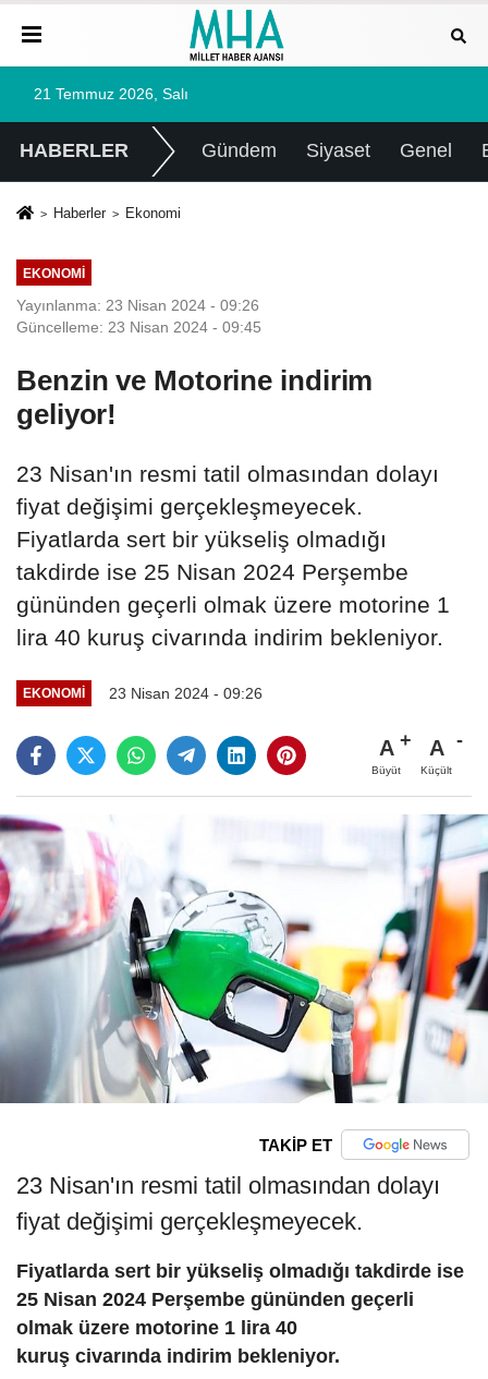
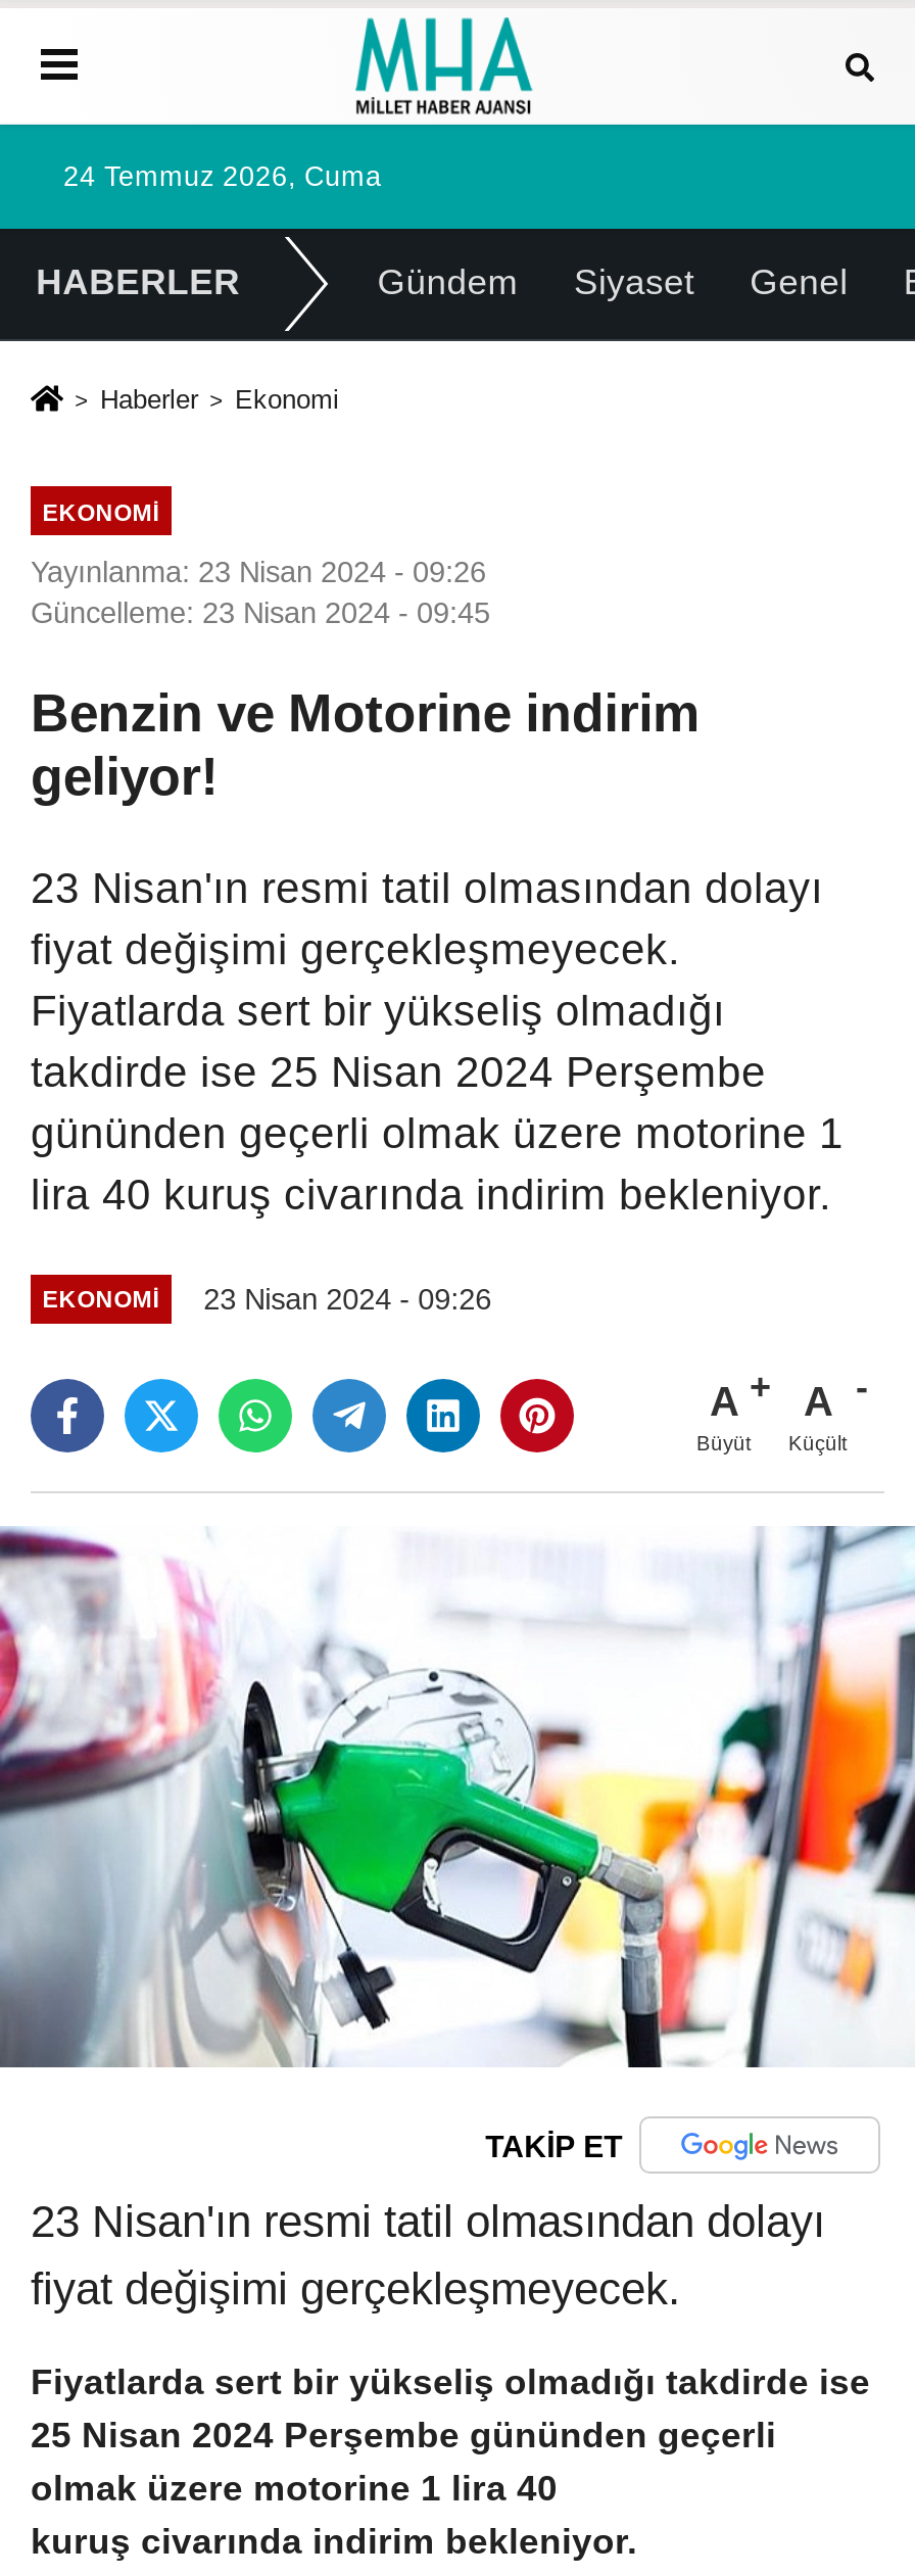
[34,86,188,102] 21 Temmuz 2026, Salı -> [63,161,382,192] 24 Temmuz 2026, Cuma

